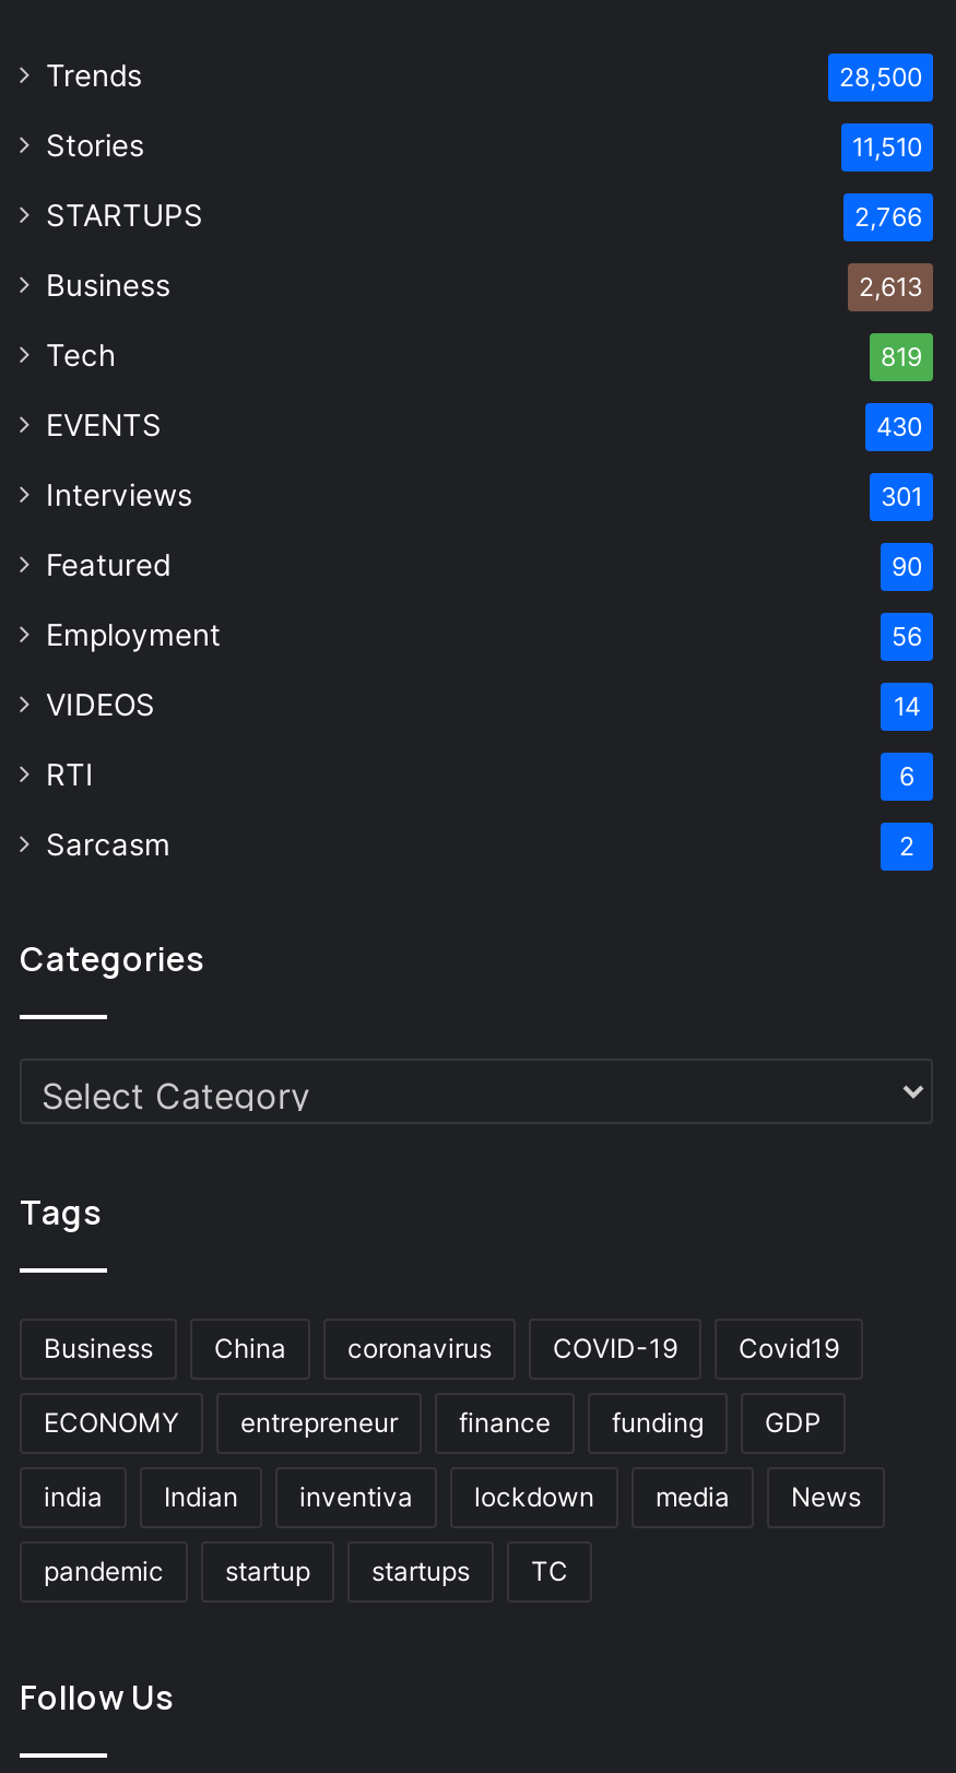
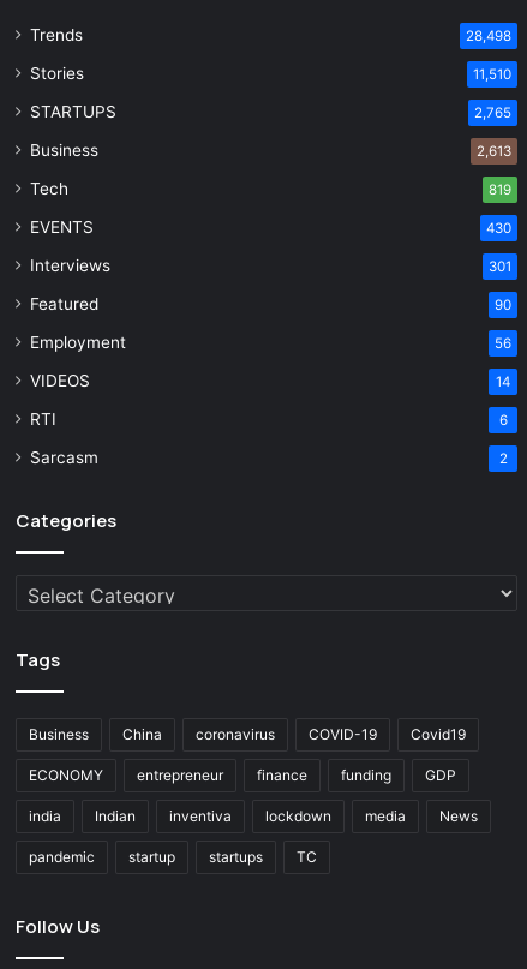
[839,62,922,92] 28,500 -> [466,27,511,44] 28,498
[854,201,922,232] 2,766 -> [474,104,511,121] 2,765

